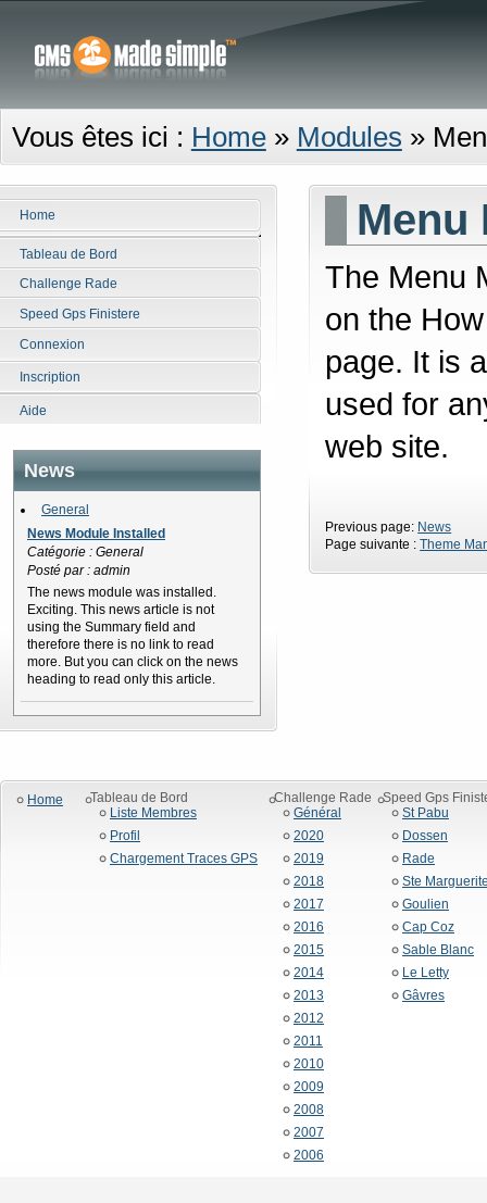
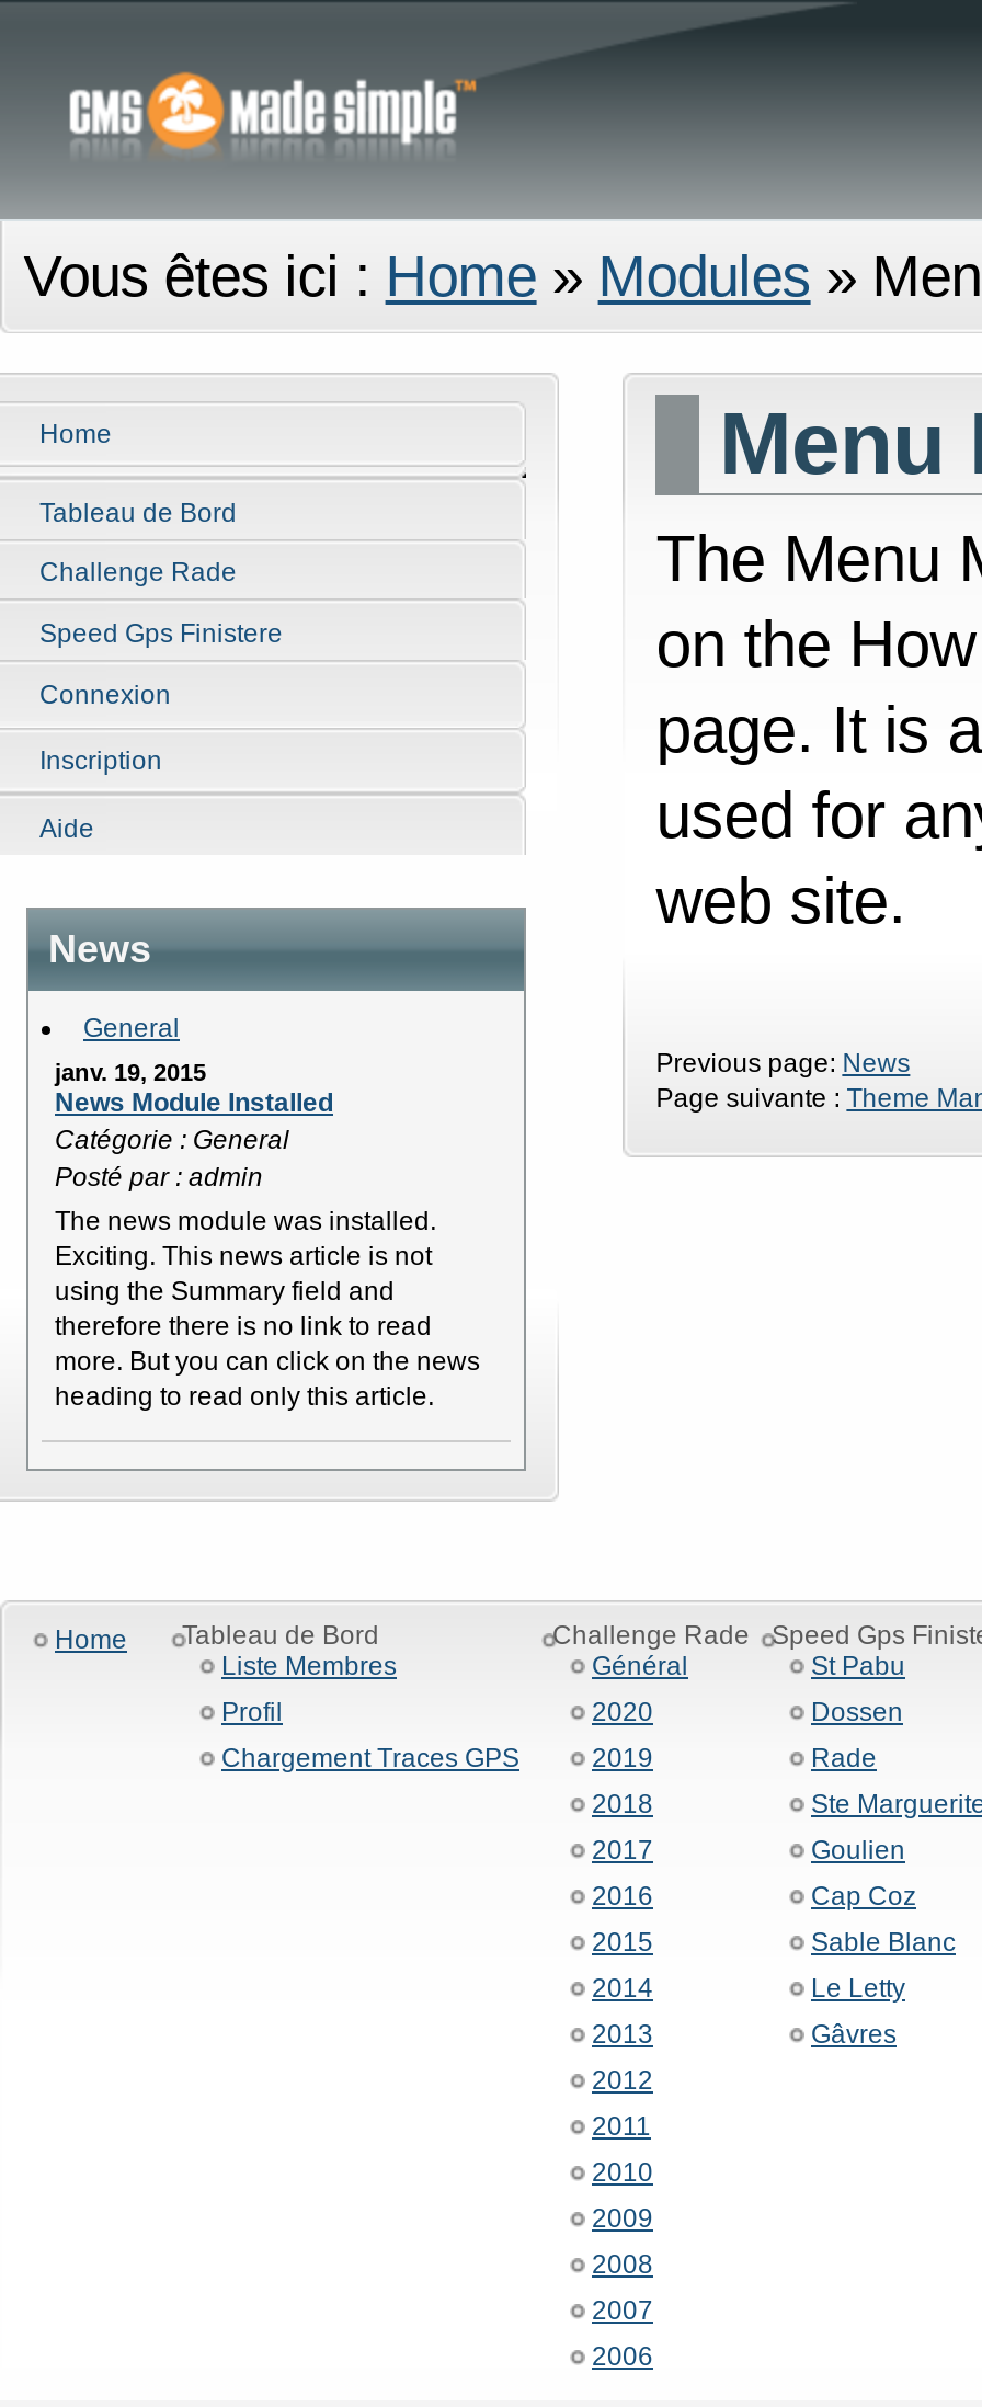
none -> [55,1058,206,1085] janv. 19, 2015

